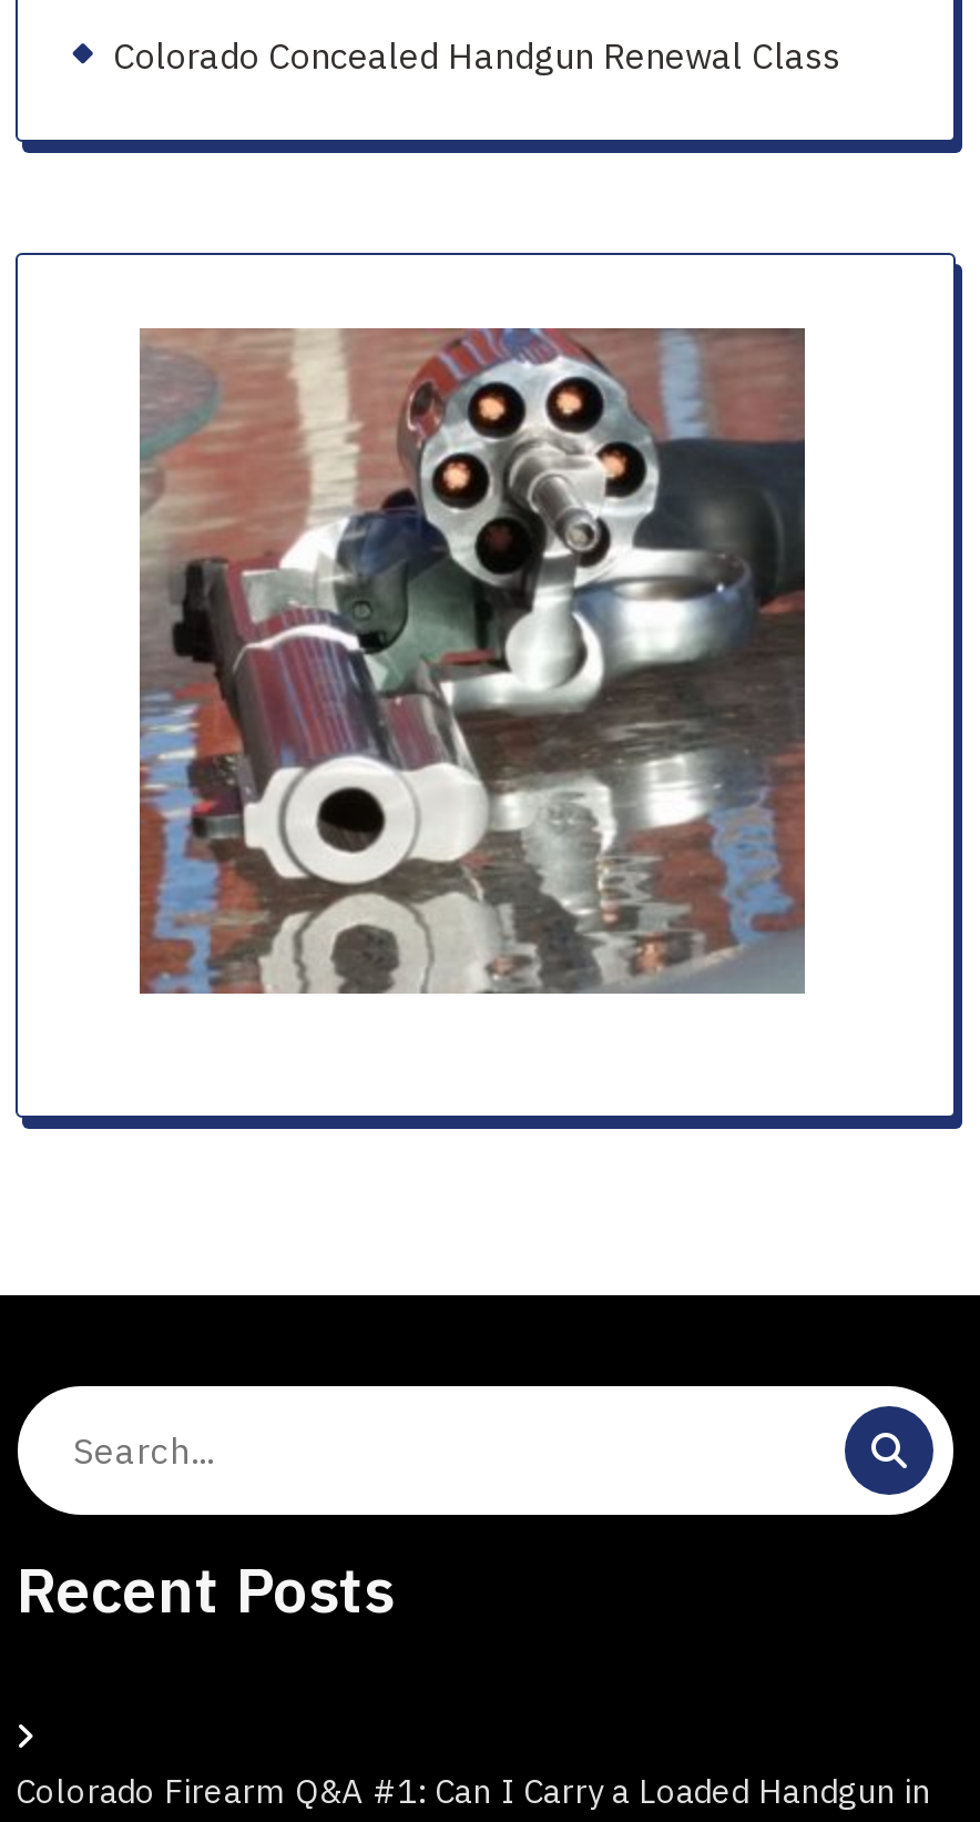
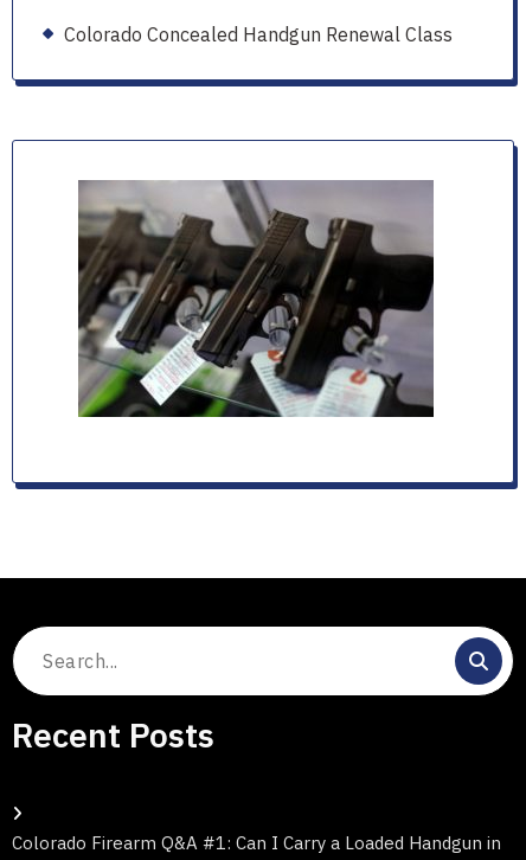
[137,328,805,996] [image] -> [78,180,434,418] [image]

